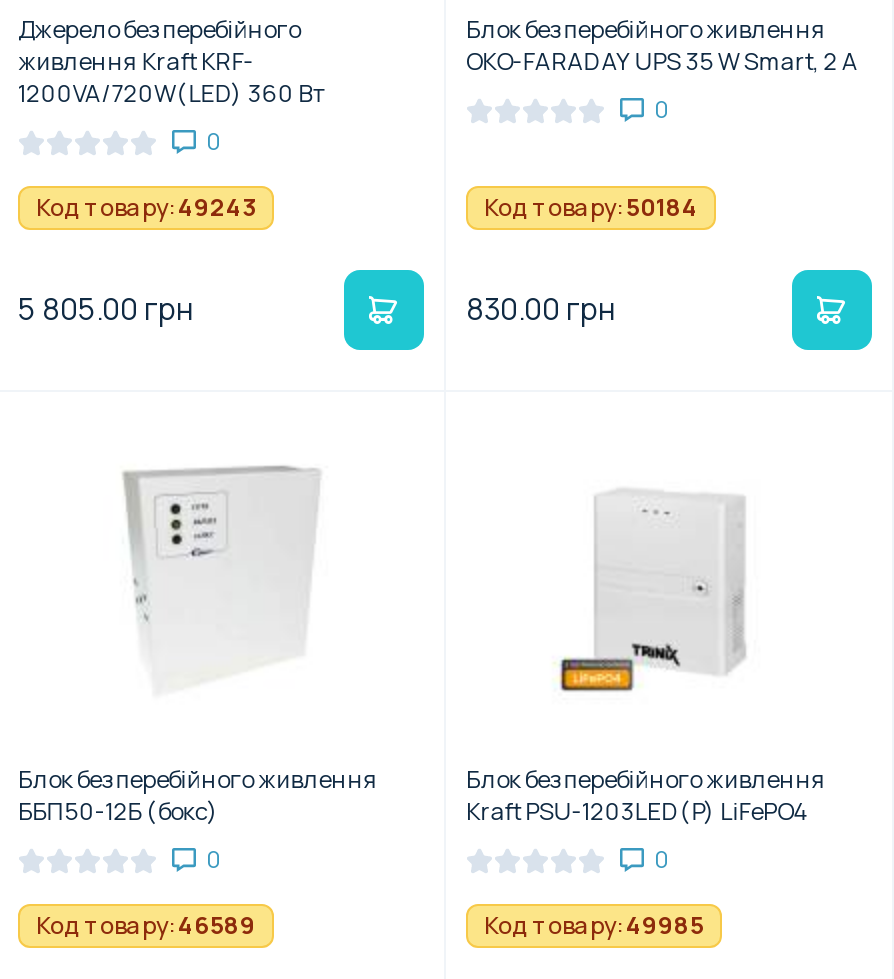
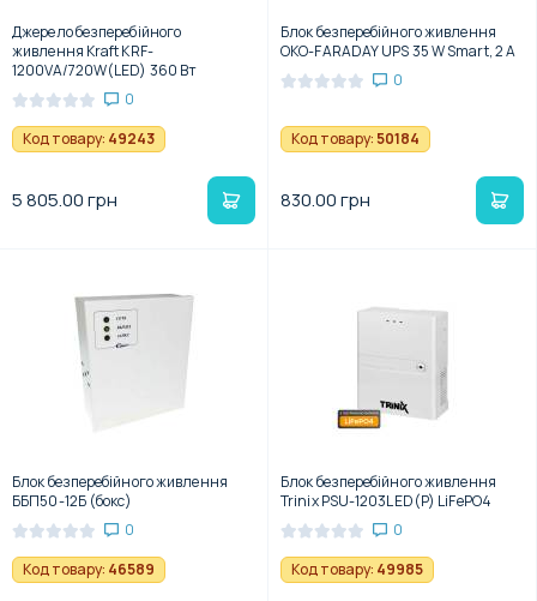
[466,794,810,828] Kraft PSU-1203LED(P) LiFePO4 -> [280,491,491,511] Trinix PSU-1203LED(P) LiFePO4

